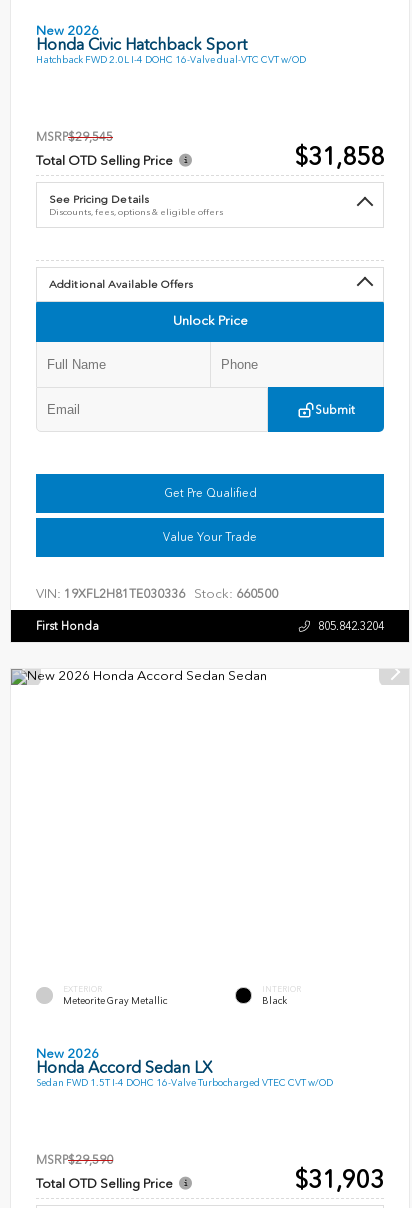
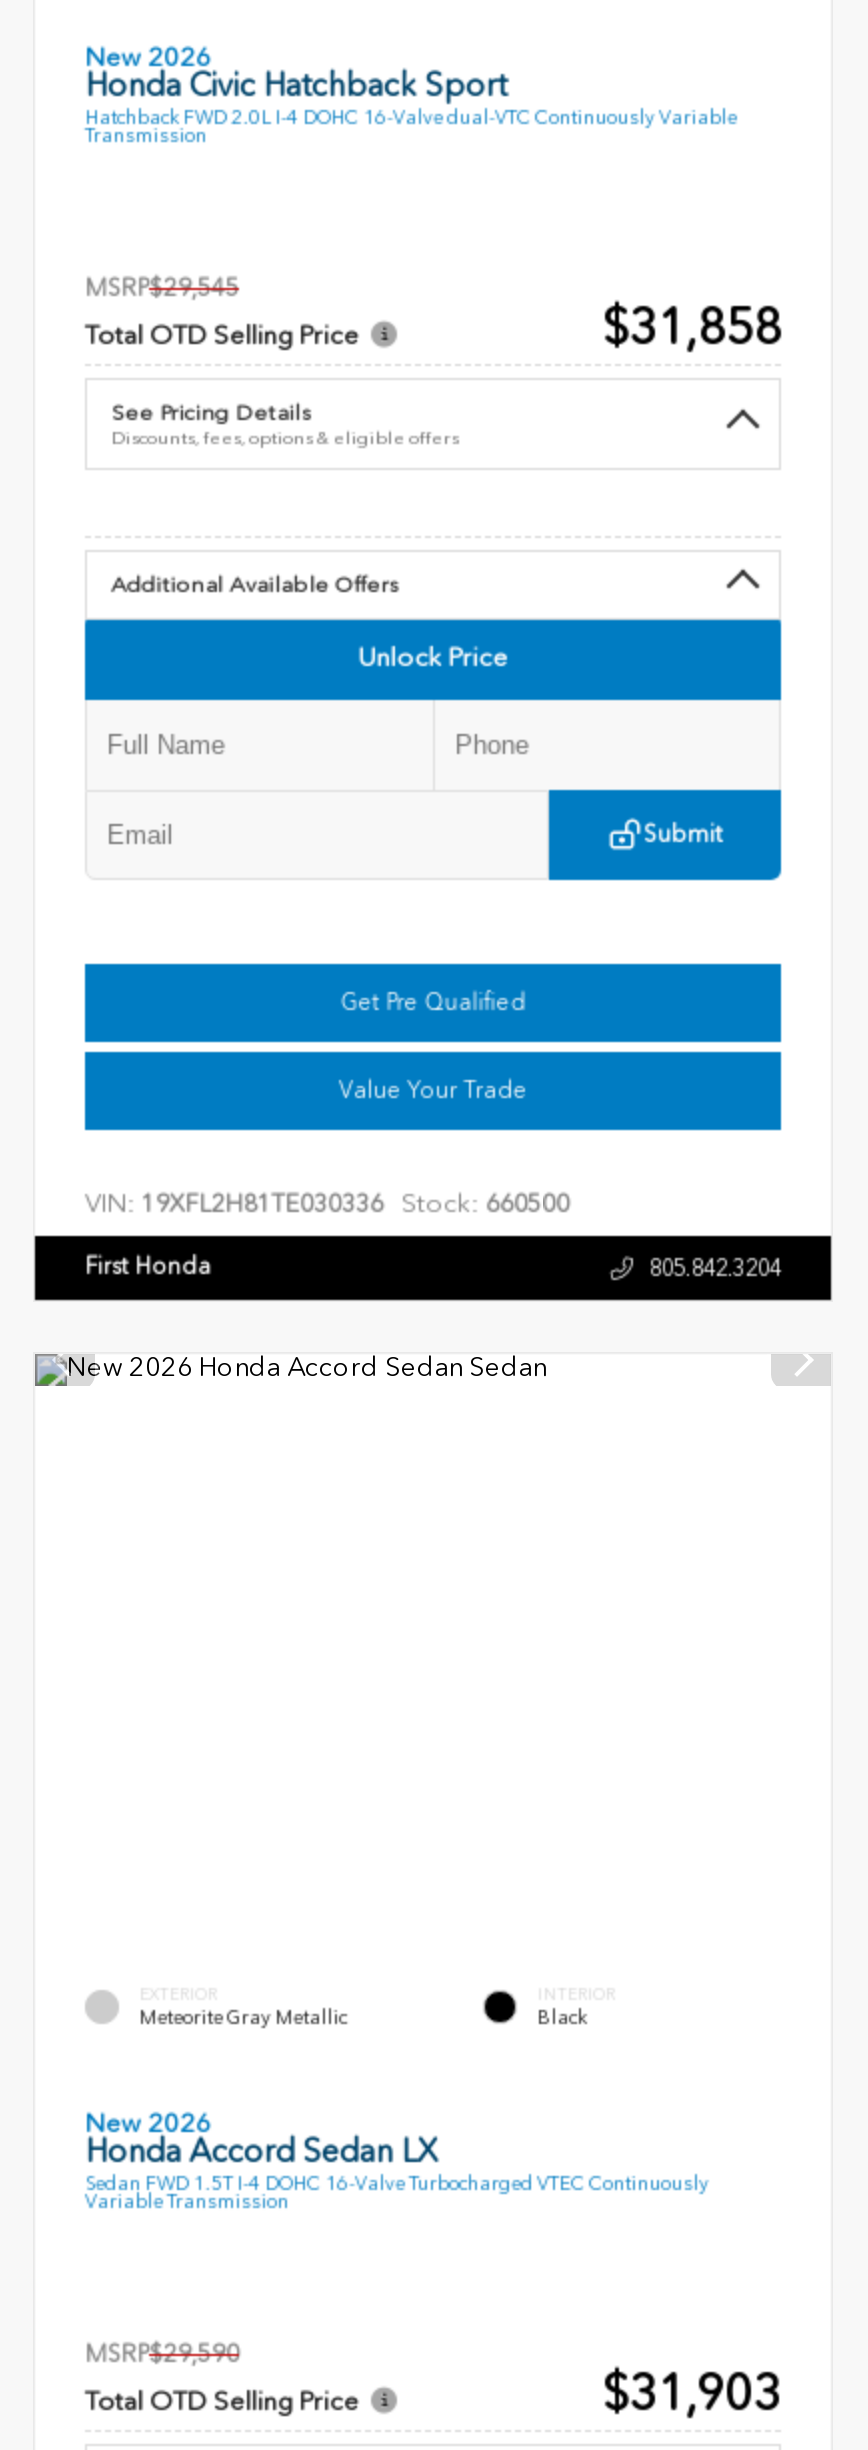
[36,54,306,65] Hatchback FWD 2.0L I-4 DOHC 16-Valve dual-VTC CVT w/OD -> [85,106,737,146] Hatchback FWD 2.0L I-4 DOHC 16-Valve dual-VTC Continuously Variable | Transmission
[36,1078,333,1089] Sedan FWD 1.5T I-4 DOHC 16-Valve Turbocharged VTEC CVT w/OD -> [85,2172,709,2212] Sedan FWD 1.5T I-4 DOHC 16-Valve Turbocharged VTEC Continuously | Variable Transmission

